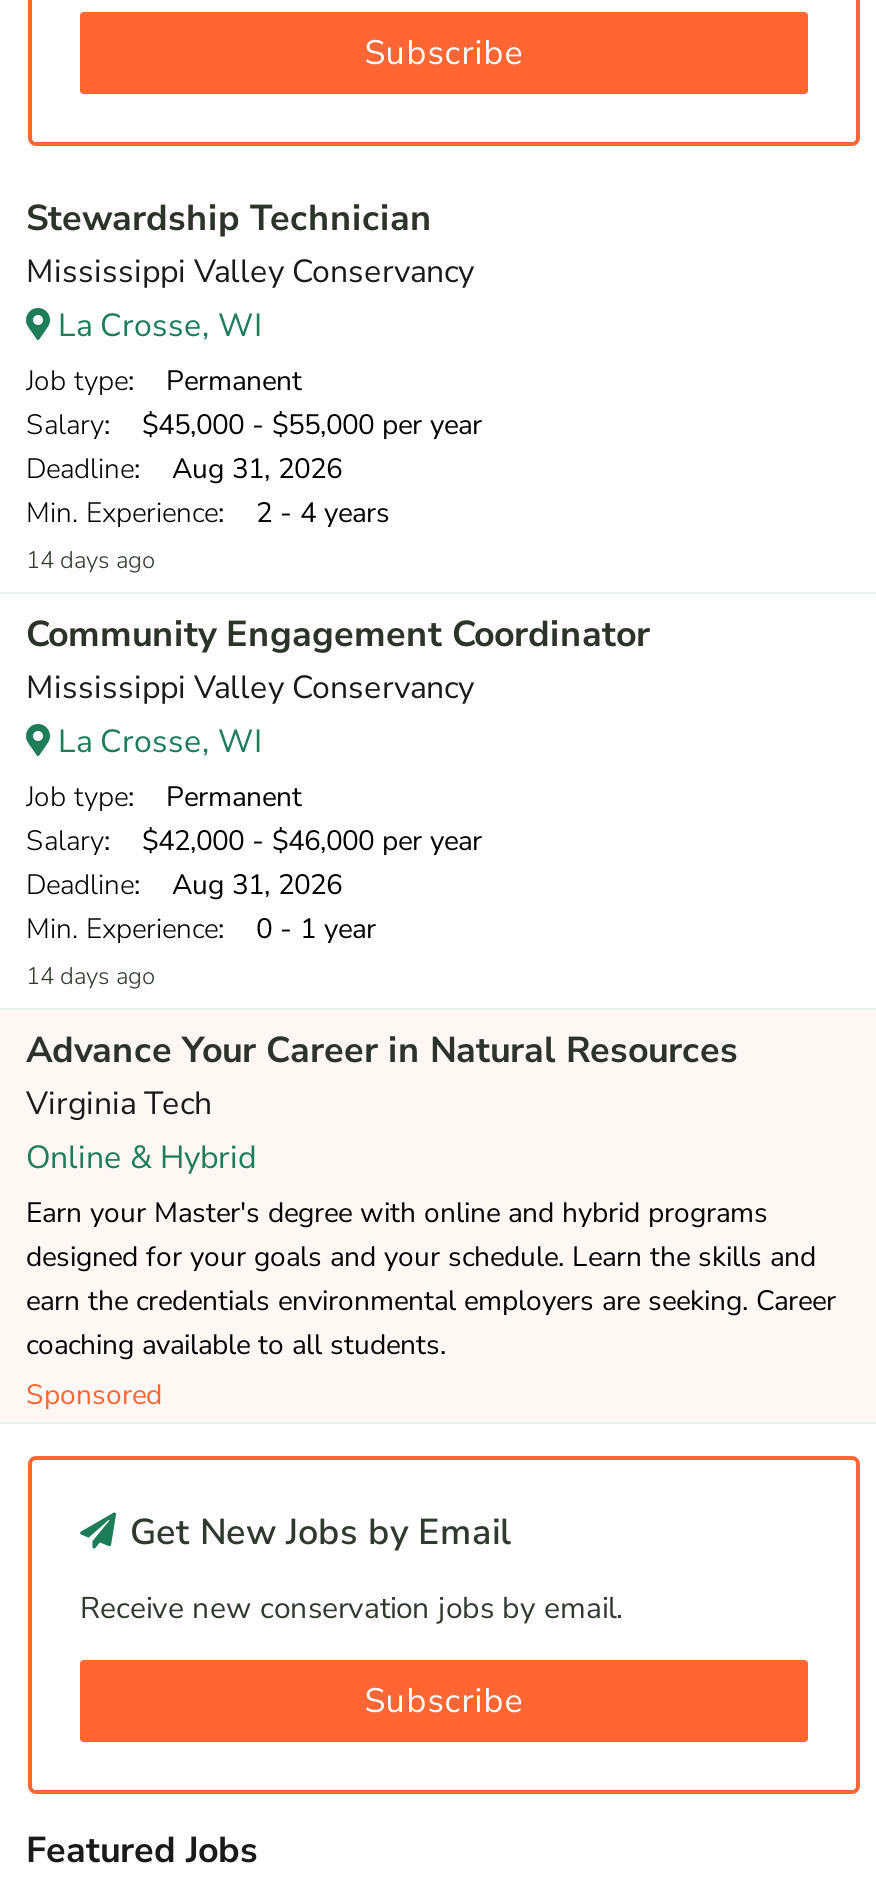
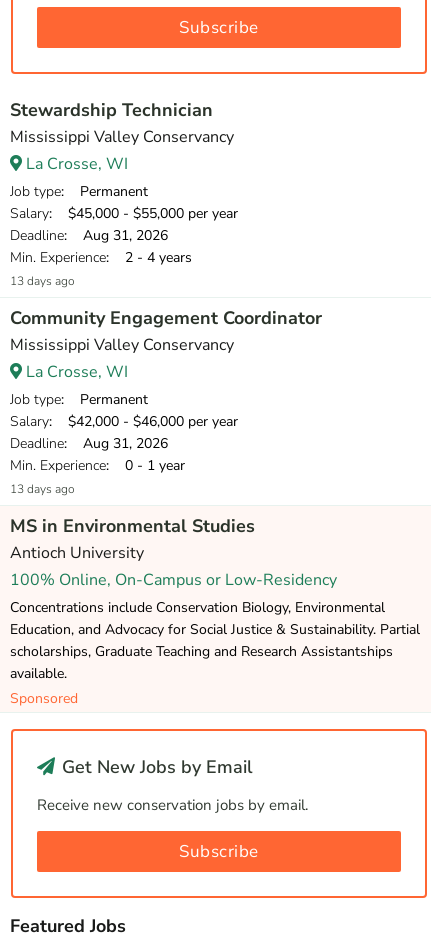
[26,544,156,576] 14 days ago -> [10,273,75,289] 13 days ago
[26,960,156,992] 14 days ago -> [10,481,75,497] 13 days ago
[26,1026,836,1364] Advance Your Career in Natural Resources | Virginia Tech | Online & Hybrid | Earn your Master's degree with online and hybrid programs | designed for your goals and your schedule. Learn the skills and | earn the credentials environmental employers are seeking. Career | coaching available to all students. -> [10,514,420,683] MS in Environmental Studies | Antioch University | 100% Online, On-Campus or Low-Residency | Concentrations include Conservation Biology, Environmental | Education, and Advocacy for Social Justice & Sustainability. Partial | scholarships, Graduate Teaching and Research Assistantships | available.

